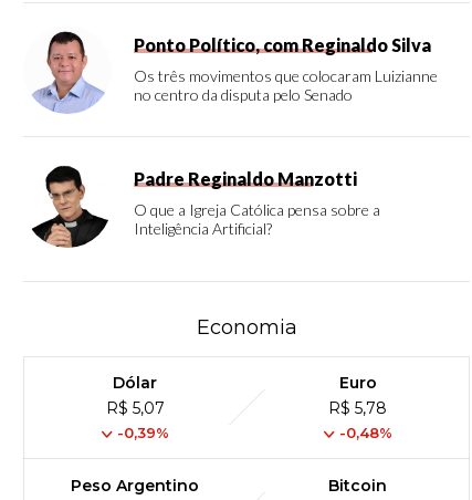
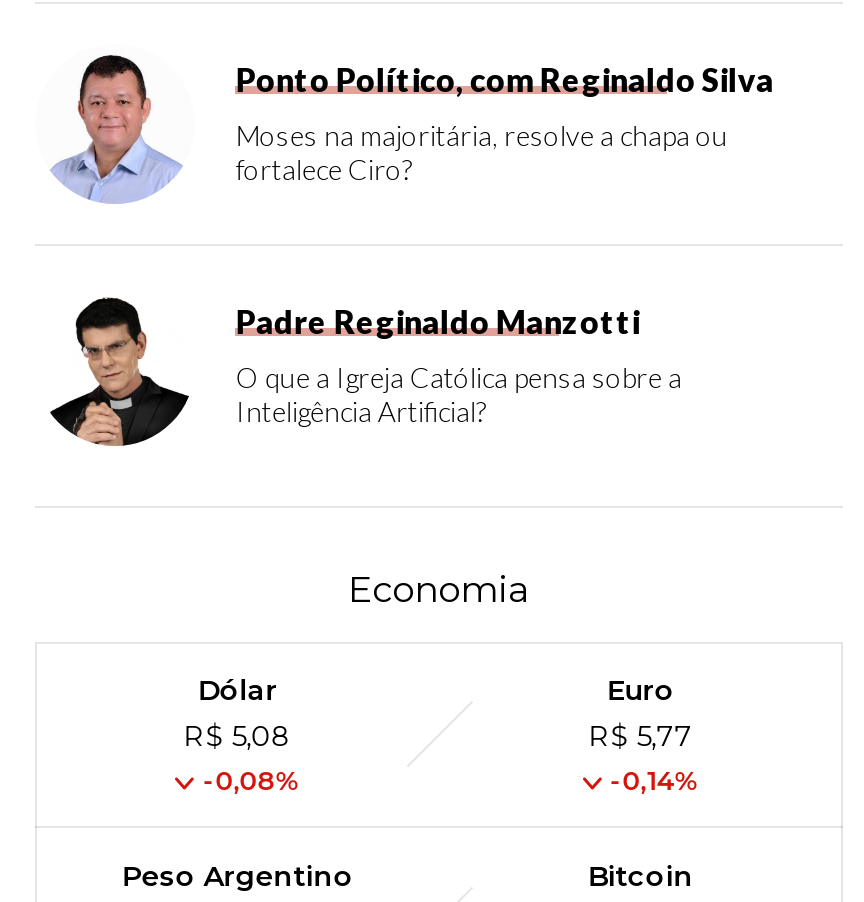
[134,67,438,104] Os três movimentos que colocaram Luizianne | no centro da disputa pelo Senado -> [236,119,728,187] Moses na majoritária, resolve a chapa ou | fortalece Ciro?
[106,399,164,419] R$ 5,07 -> [183,719,291,755] R$ 5,08
[329,399,387,419] R$ 5,78 -> [589,719,693,755] R$ 5,77
[117,424,169,442] -0,39% -> [203,765,299,797] -0,08%
[339,424,392,442] -0,48% -> [611,765,699,797] -0,14%

